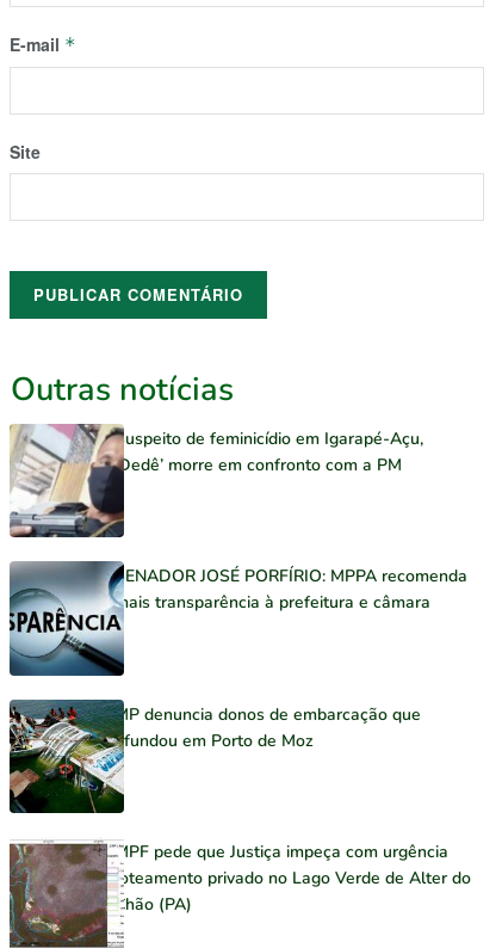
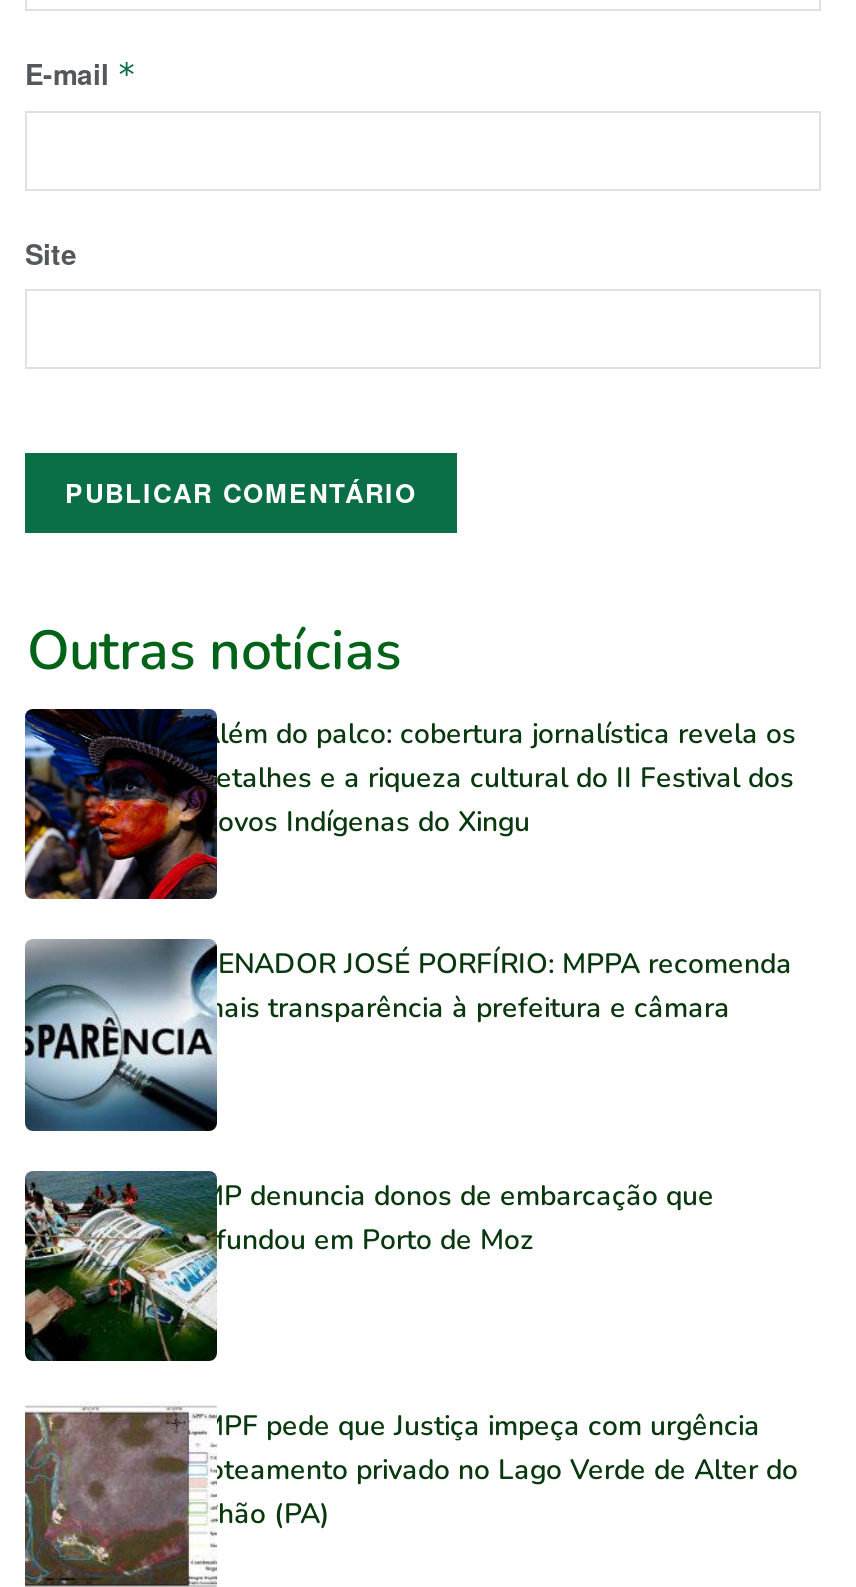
[10,424,423,538] [image] | Suspeito de feminicídio em Igarapé-Açu, | ‘Dedê’ morre em confronto com a PM -> [23,707,796,901] [image] | Além do palco: cobertura jornalística revela os | detalhes e a riqueza cultural do II Festival dos | Povos Indígenas do Xingu

